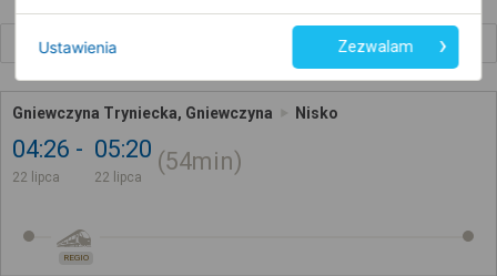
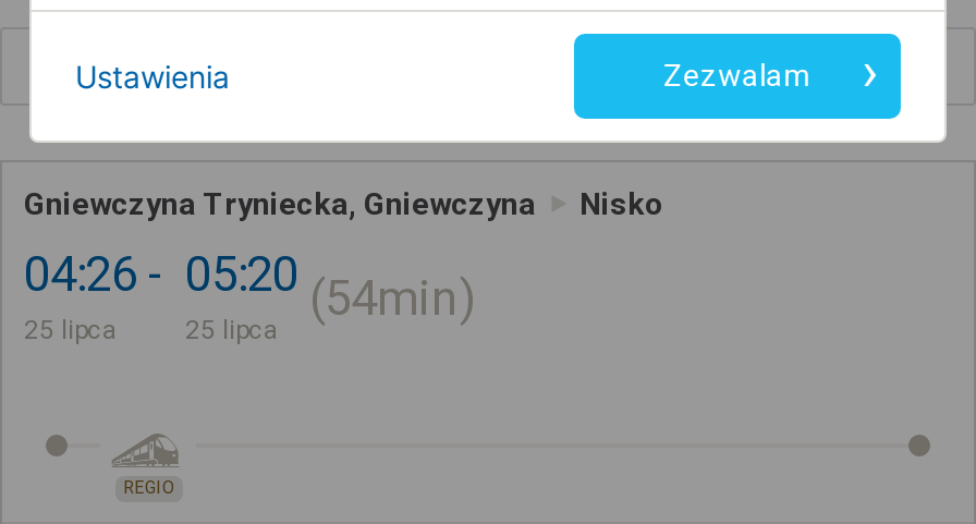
[12,170,60,185] 22 lipca -> [24,315,118,346] 25 lipca
[94,170,142,185] 22 lipca -> [185,315,279,346] 25 lipca

